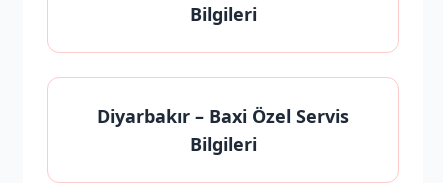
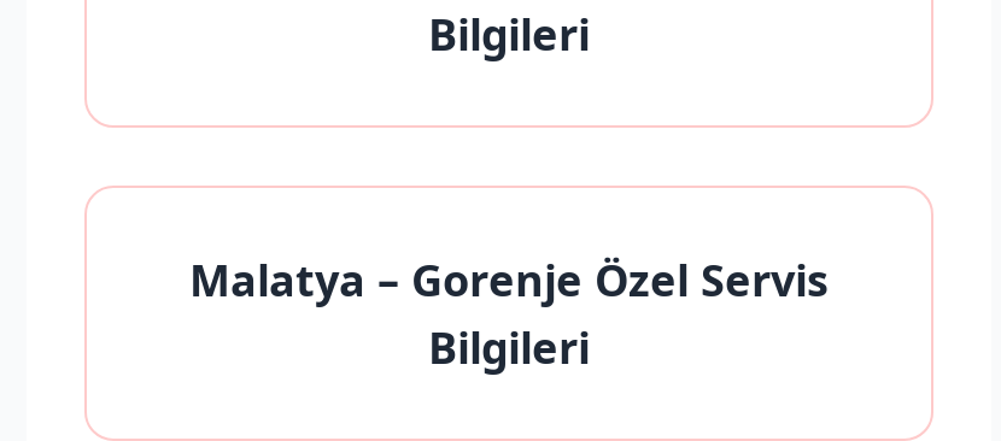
[97,104,349,128] Diyarbakır – Baxi Özel Servis -> [189,251,829,308] Malatya – Gorenje Özel Servis

